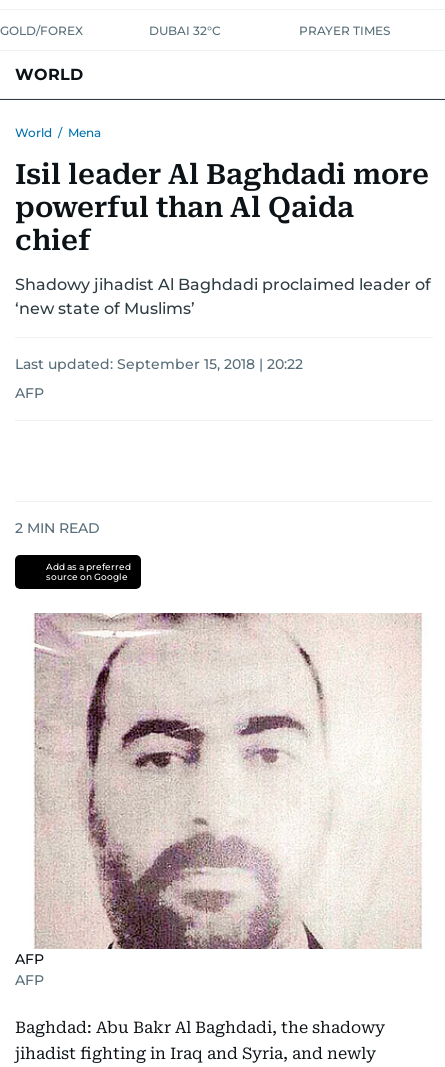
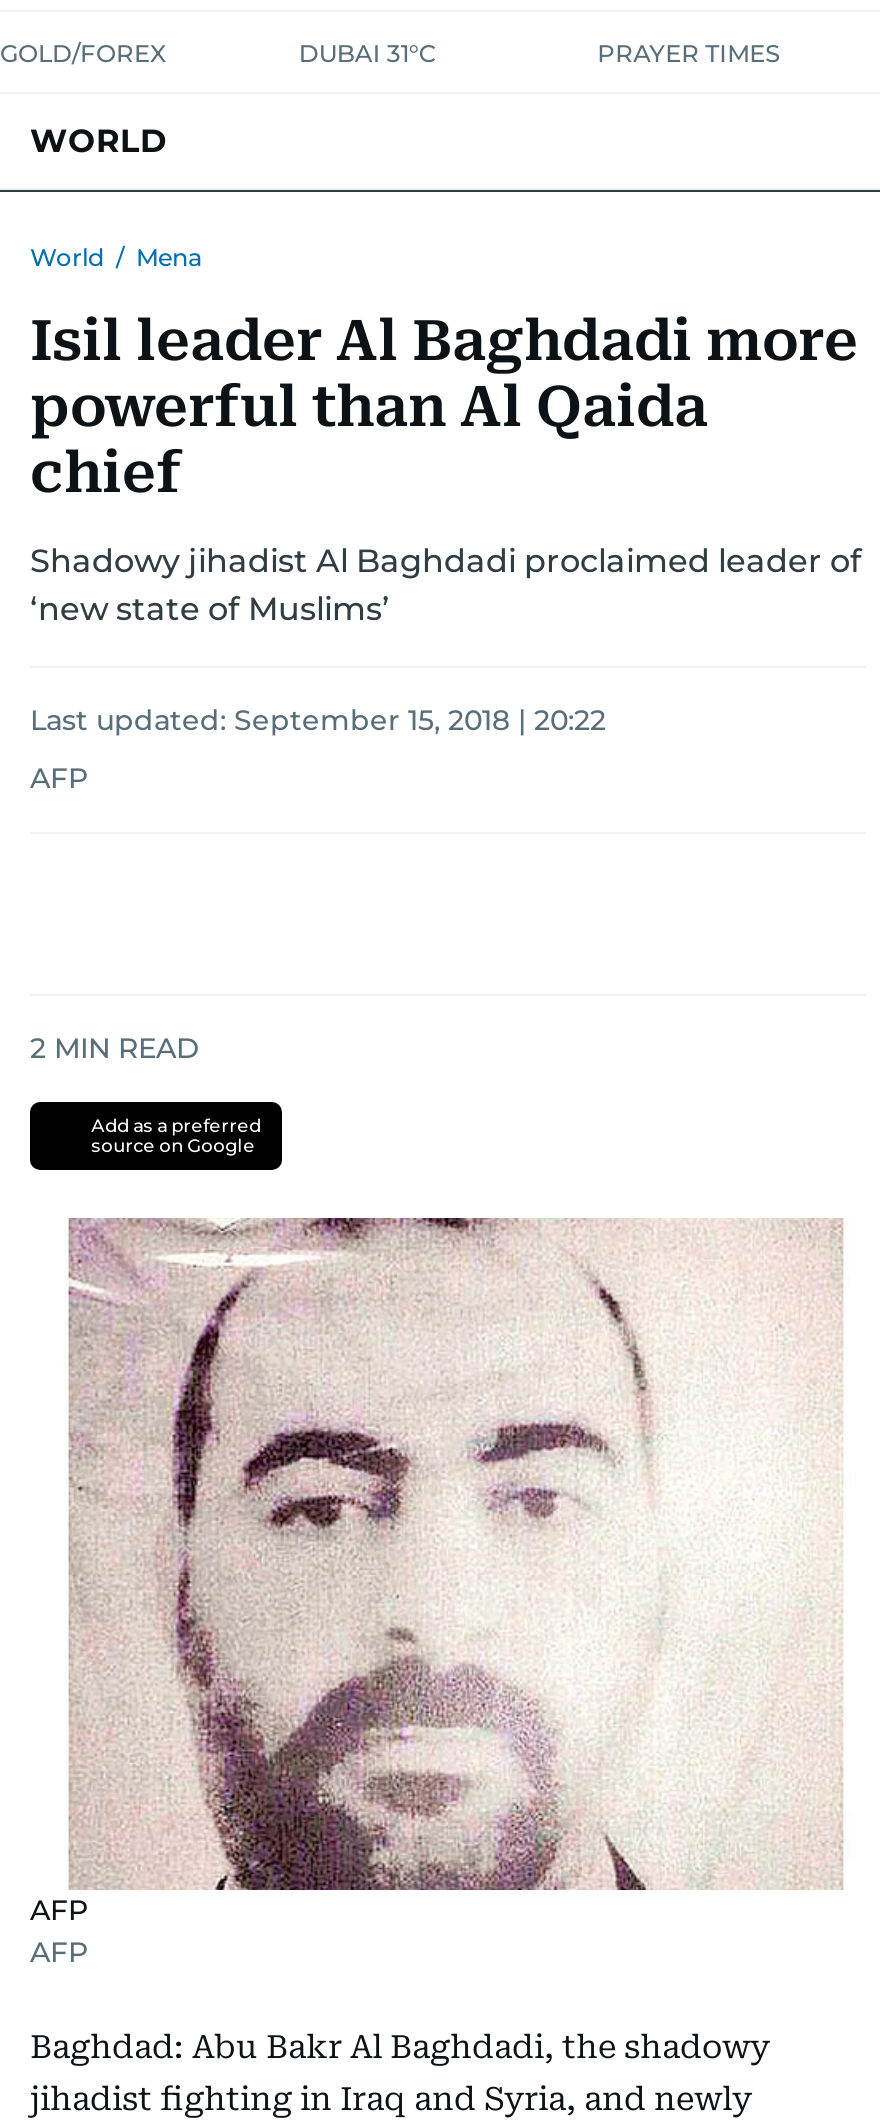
[149,23,221,38] DUBAI 32°C -> [299,38,437,68] DUBAI 31°C

